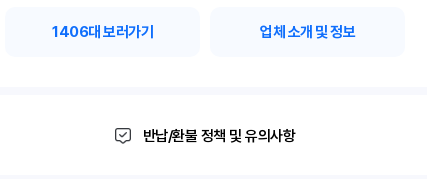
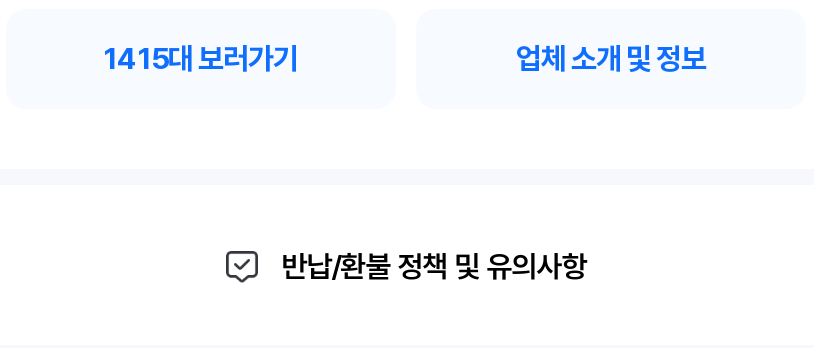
[52,23,153,41] 1406대 보러가기 -> [104,41,298,77] 1415대 보러가기

